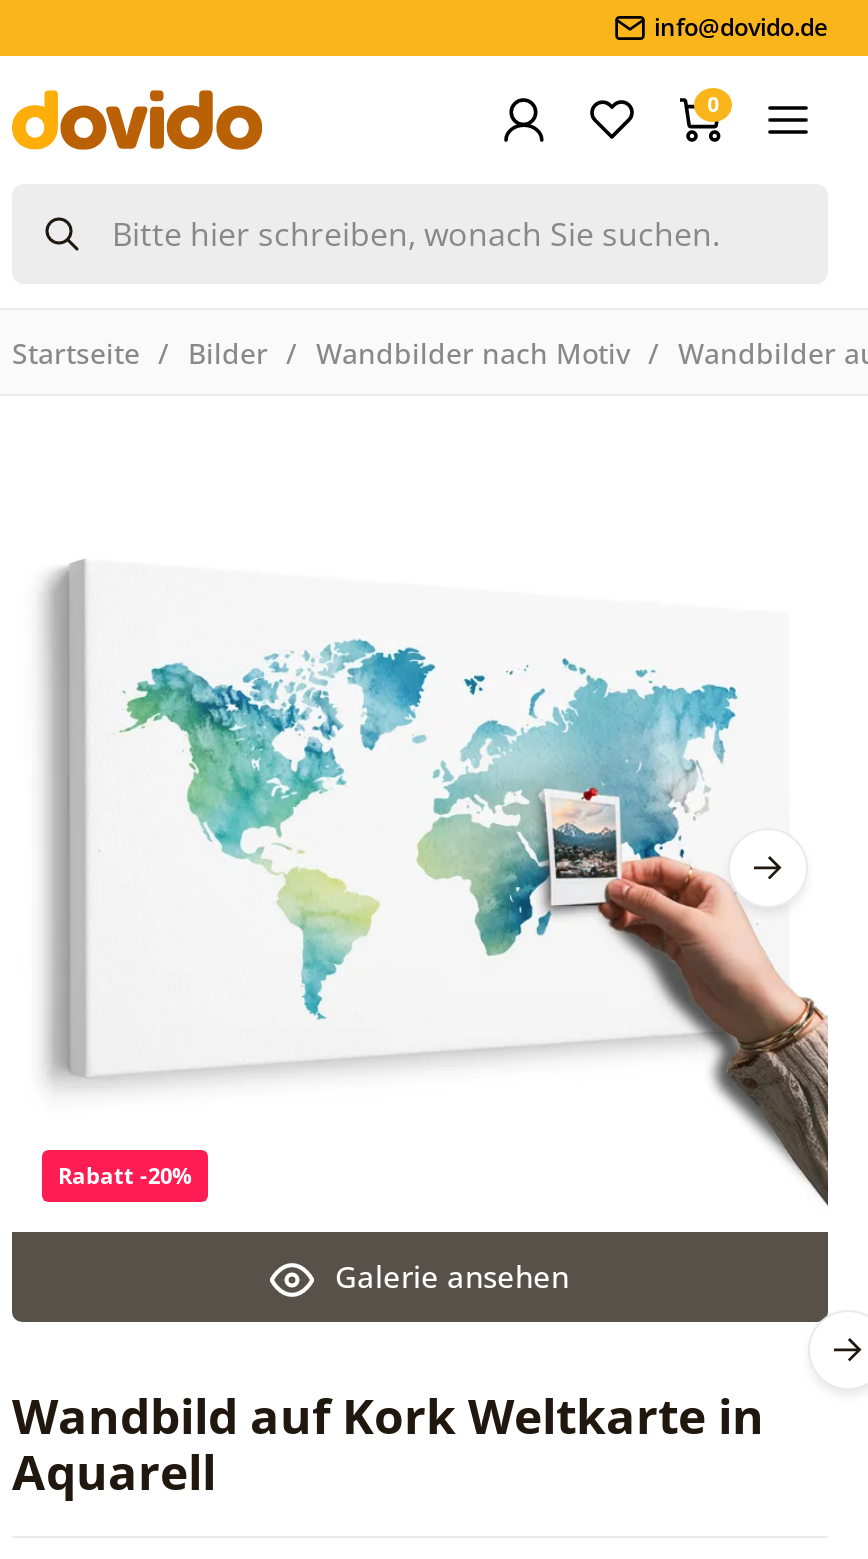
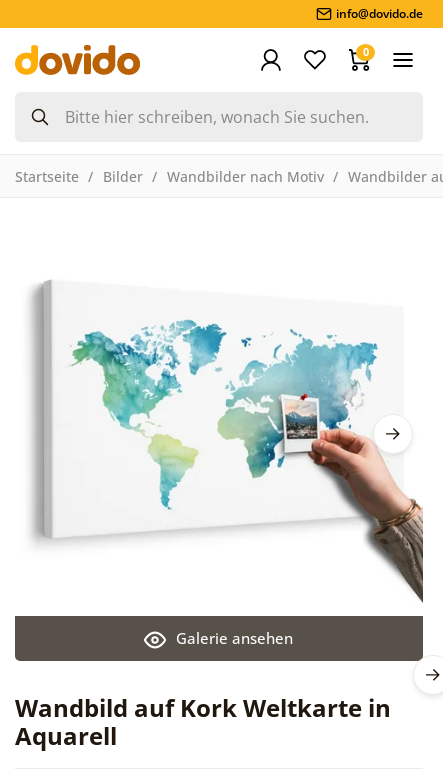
[58,1160,192,1190] Rabatt -20% -> none

